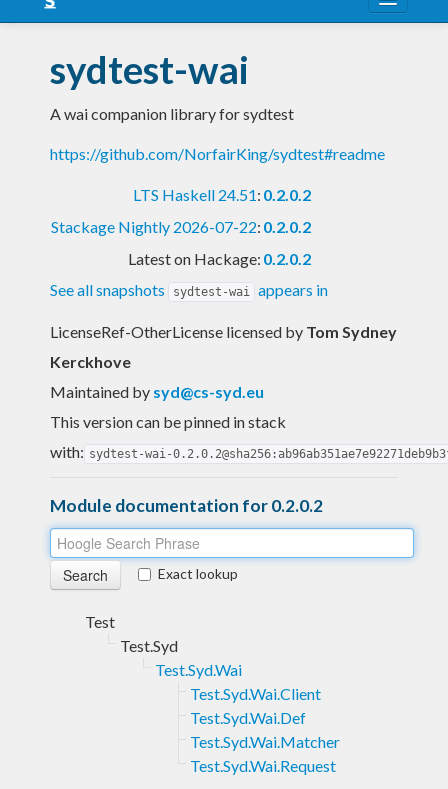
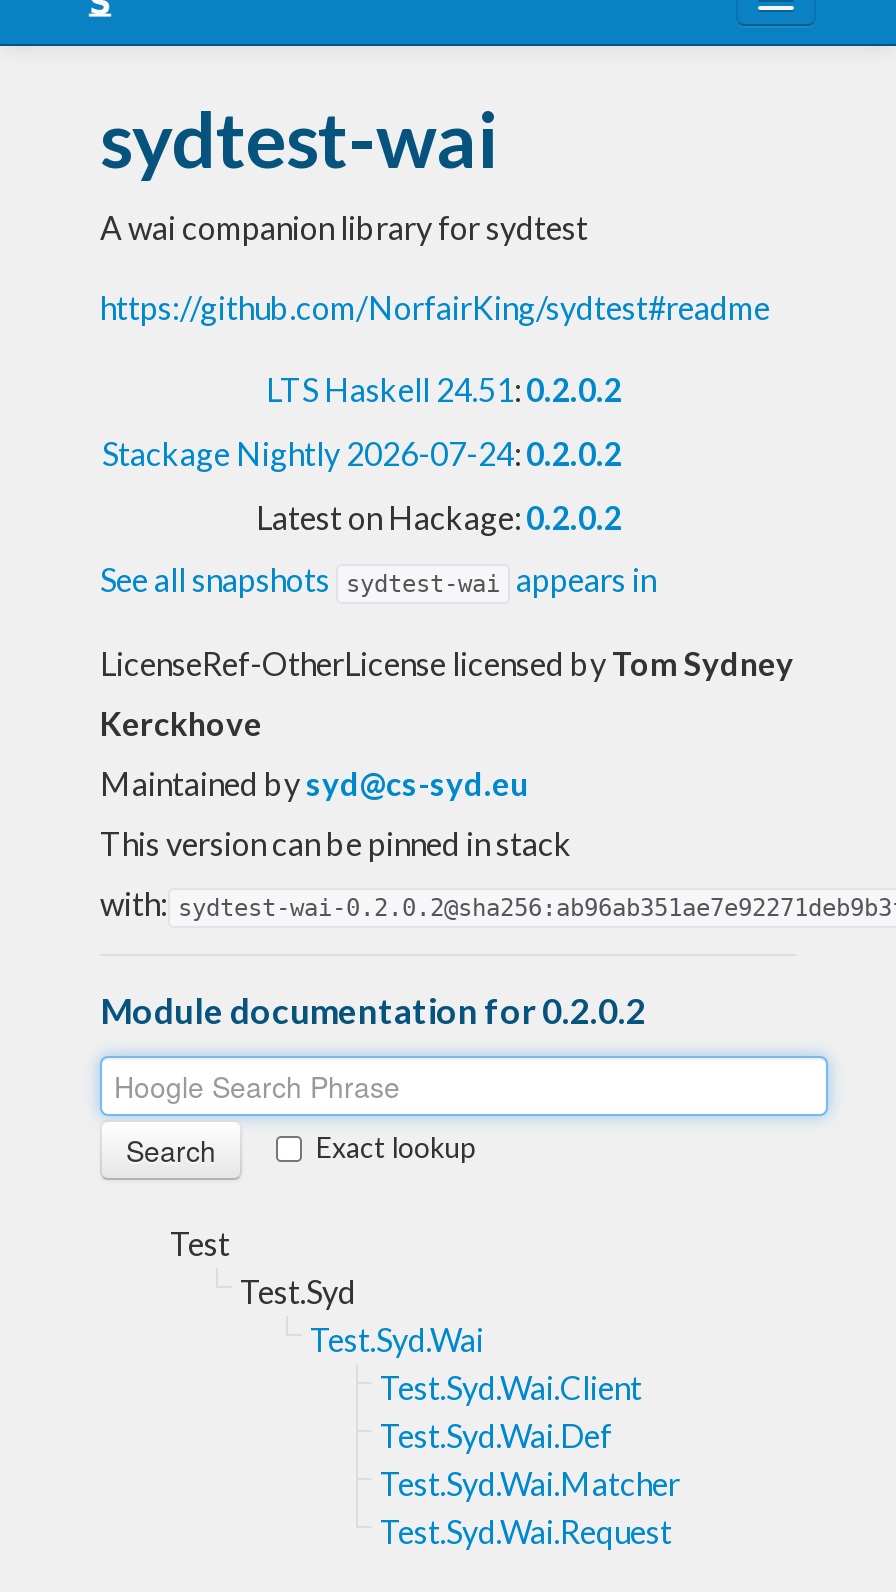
[51,217,311,236] Stackage Nightly 2026-07-22: 0.2.0.2 -> [102,434,622,472] Stackage Nightly 2026-07-24: 0.2.0.2

